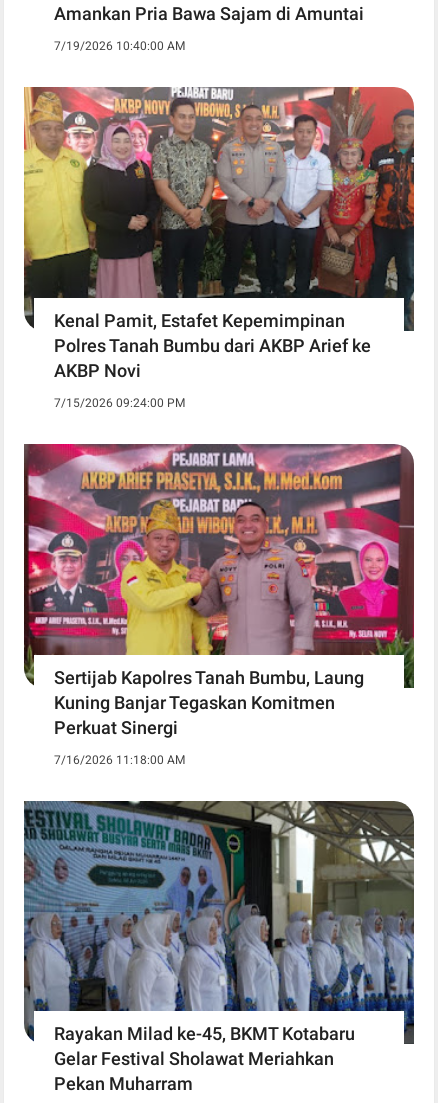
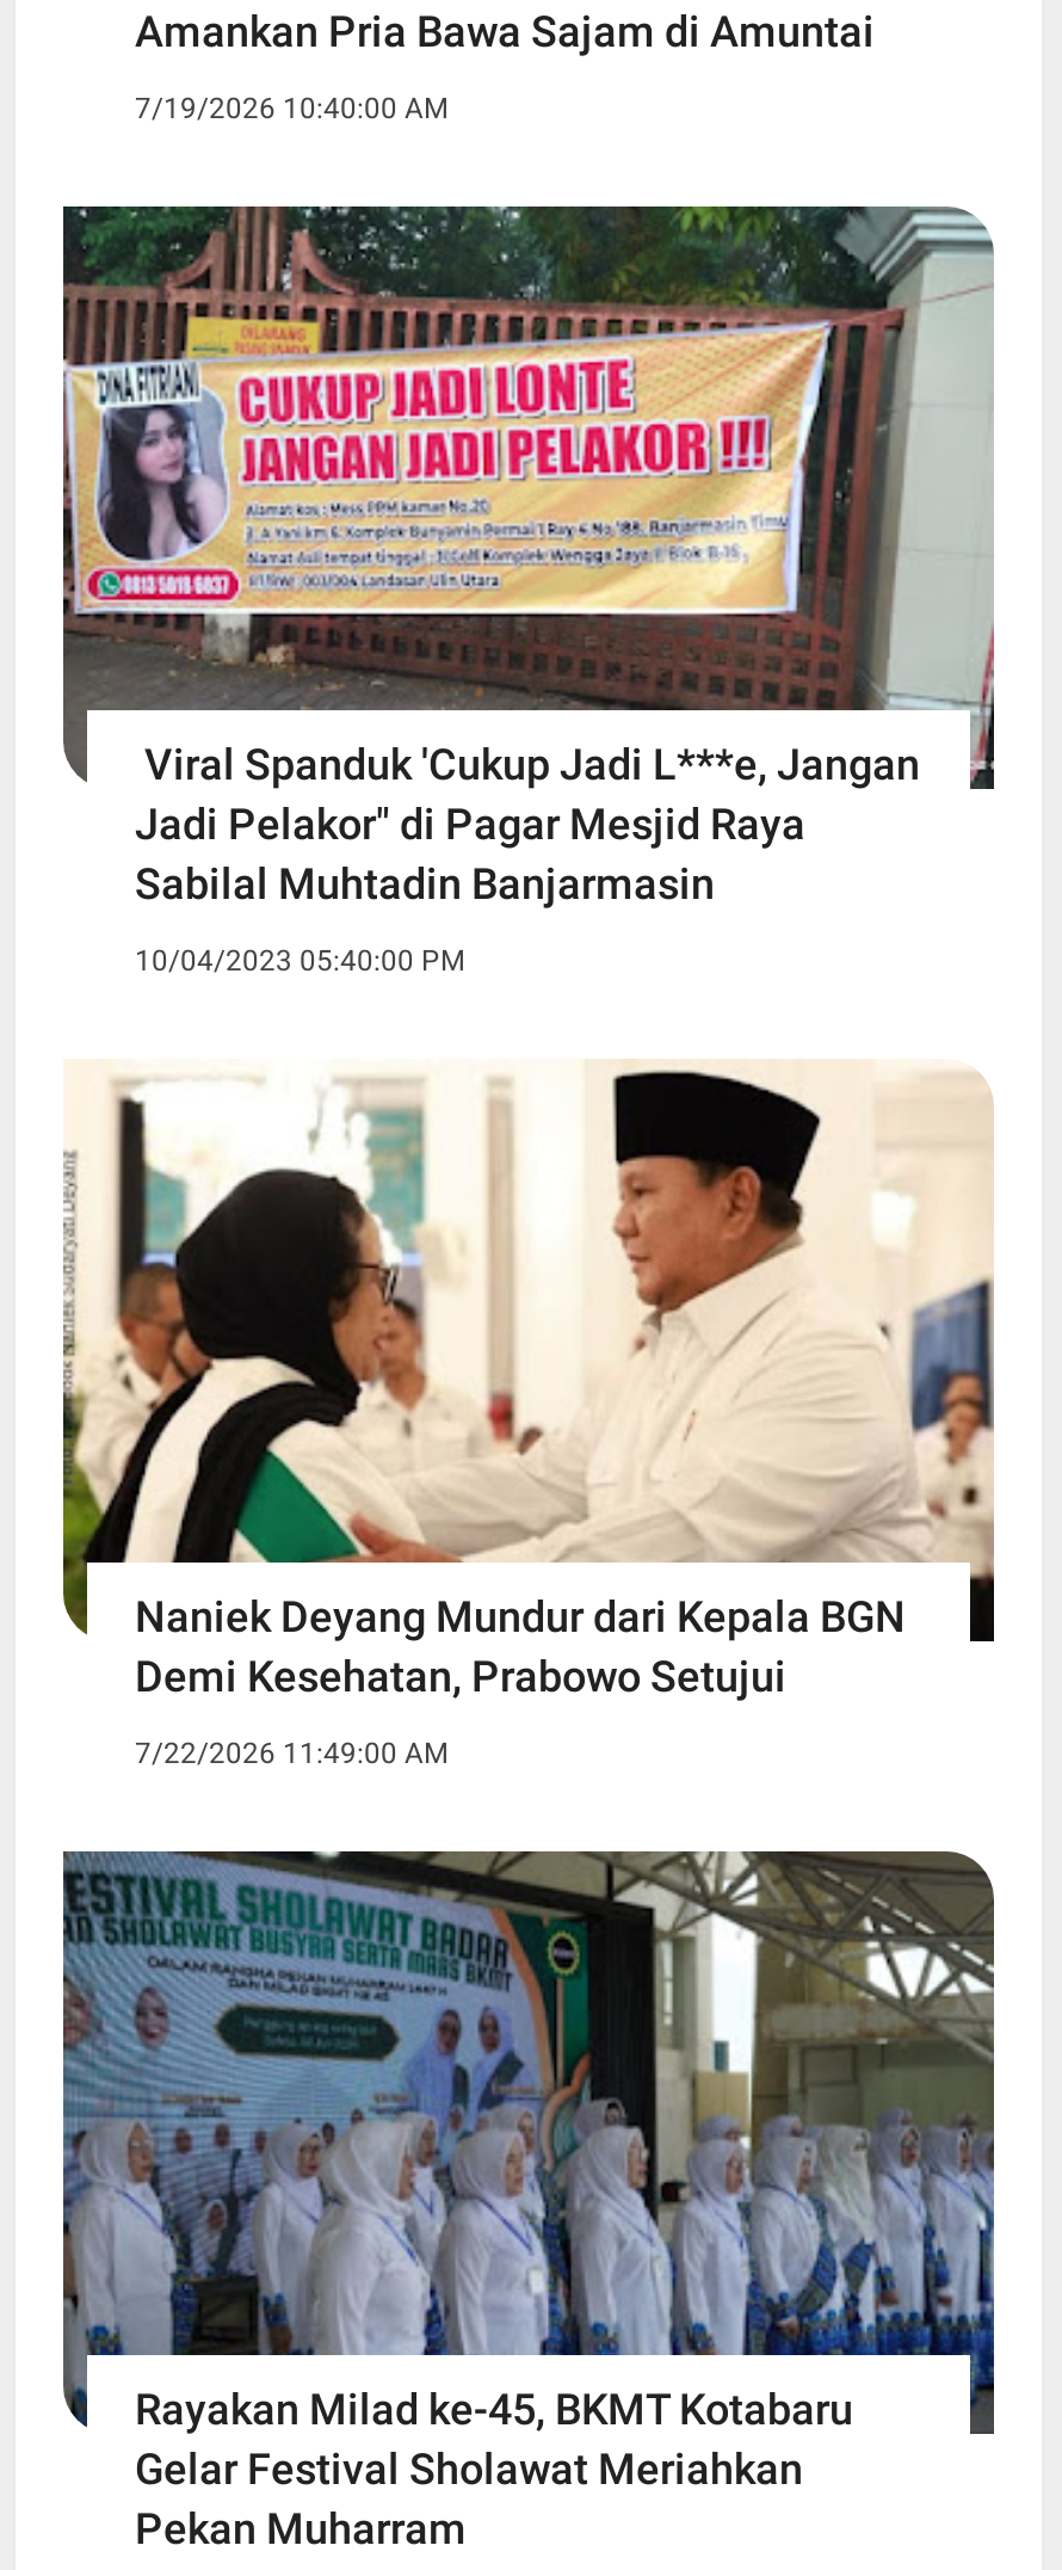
[23,86,414,381] [image] | Kenal Pamit, Estafet Kepemimpinan | Polres Tanah Bumbu dari AKBP Arief ke | AKBP Novi -> [61,203,994,909] [image] | Viral Spanduk 'Cukup Jadi L***e, Jangan | Jadi Pelakor" di Pagar Mesjid Raya | Sabilal Muhtadin Banjarmasin
[54,396,185,410] 7/15/2026 09:24:00 PM -> [135,945,464,978] 10/04/2023 05:40:00 PM
[23,443,415,737] [image] | Sertijab Kapolres Tanah Bumbu, Laung | Kuning Banjar Tegaskan Komitmen | Perkuat Sinergi -> [61,1060,994,1701] [image] | Naniek Deyang Mundur dari Kepala BGN | Demi Kesehatan, Prabowo Setujui
[54,752,185,766] 7/16/2026 11:18:00 AM -> [135,1737,447,1770] 7/22/2026 11:49:00 AM

